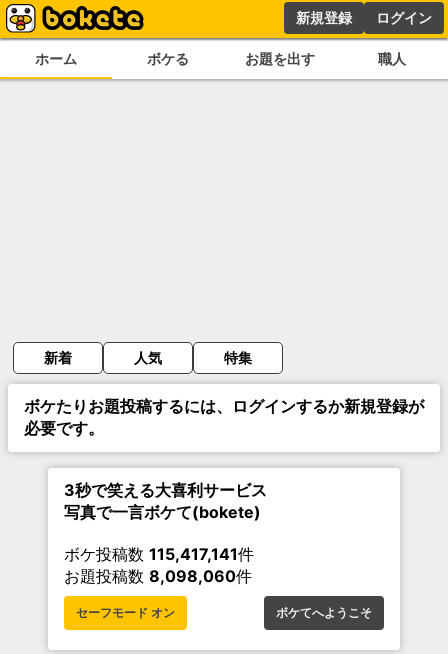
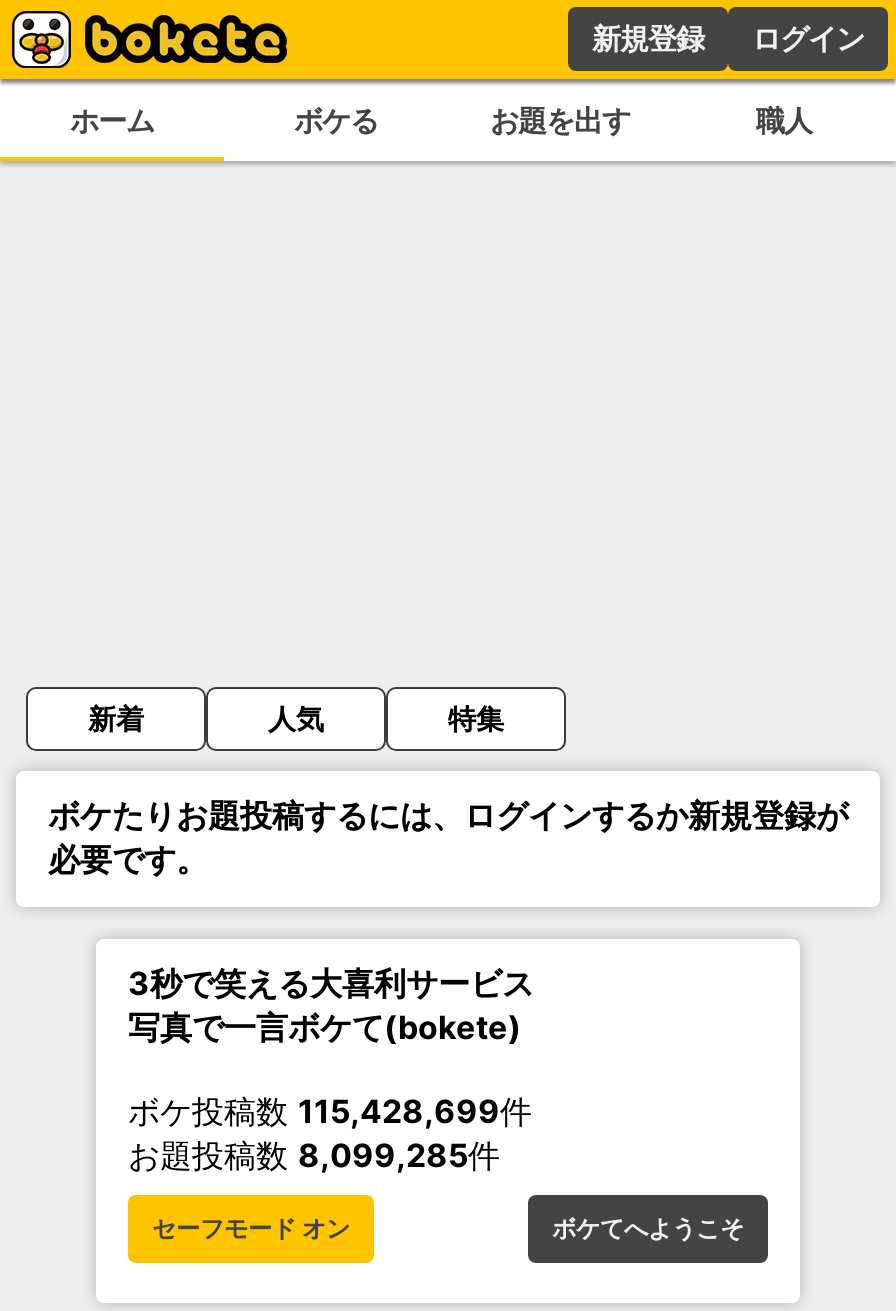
[64,544,254,564] ボケ投稿数115,417,141件 -> [128,1091,532,1131] ボケ投稿数115,428,699件
[64,566,252,586] お題投稿数8,098,060件 -> [128,1135,500,1175] お題投稿数8,099,285件

